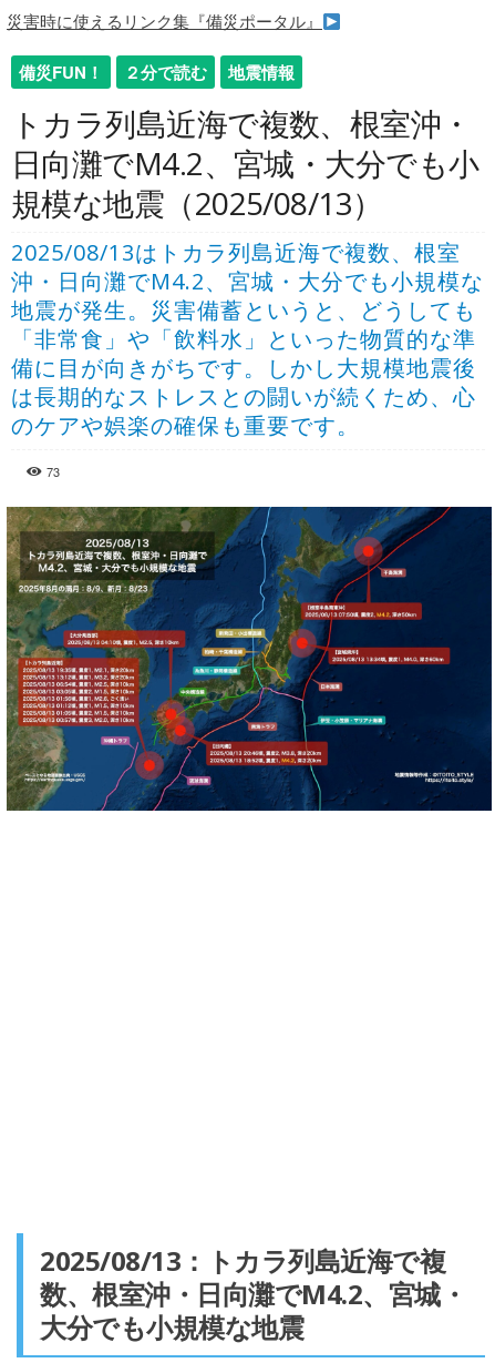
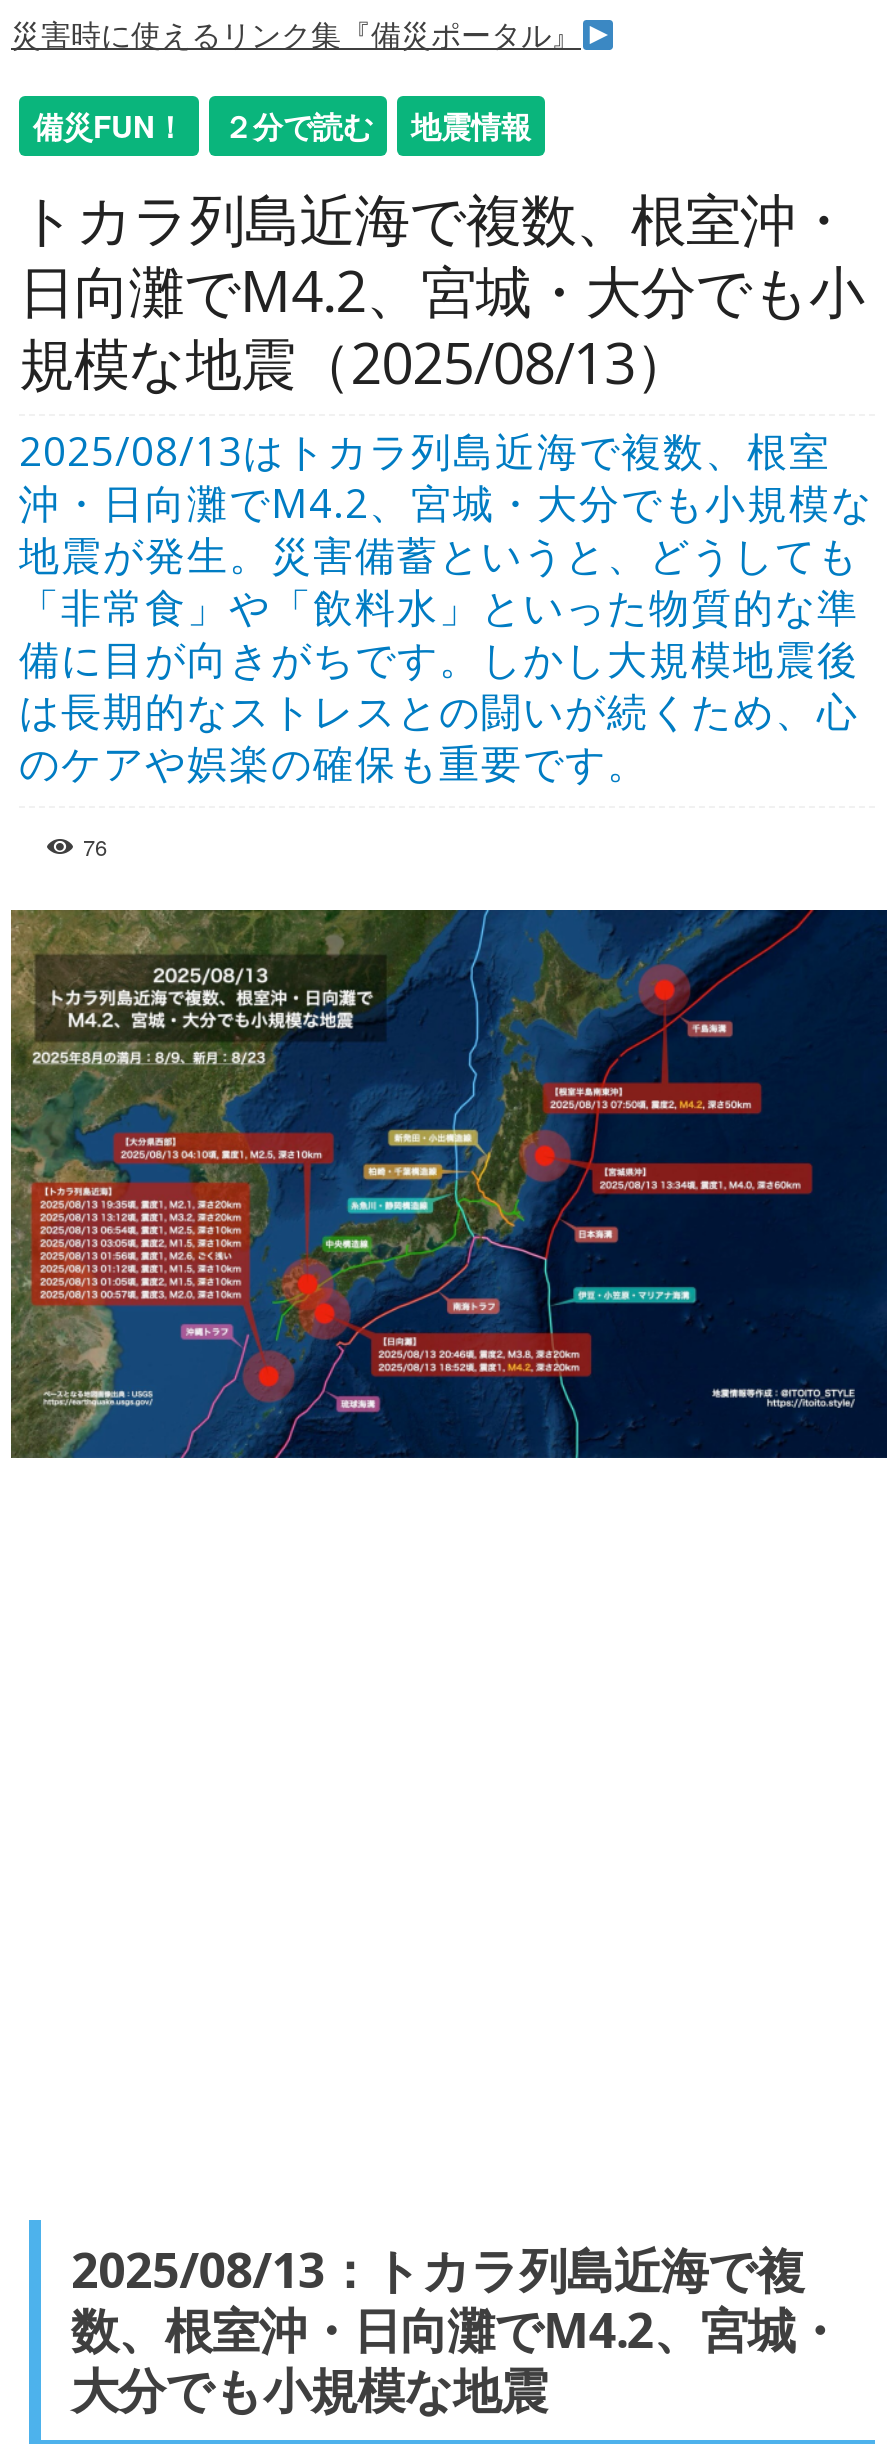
[47,462,60,480] 73 -> [83,830,107,862] 76

